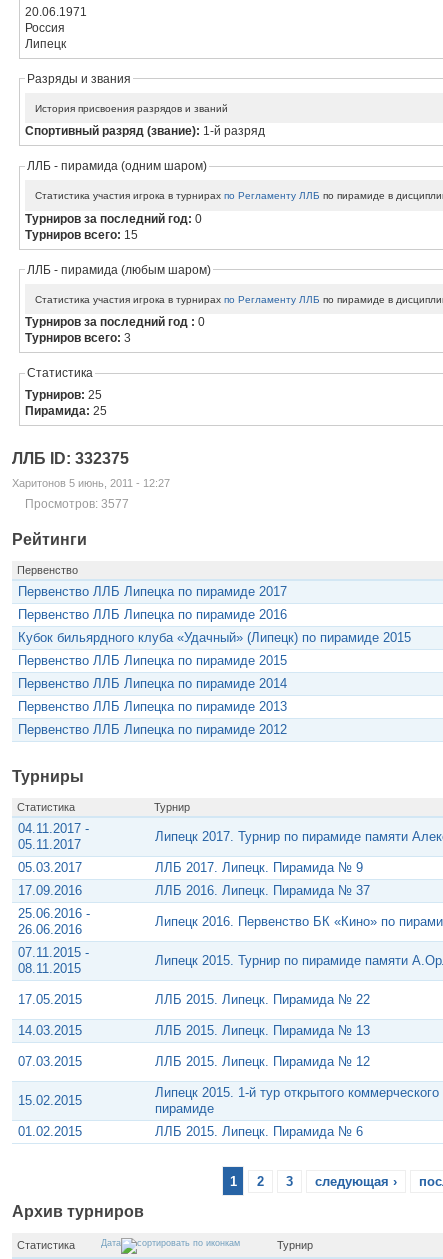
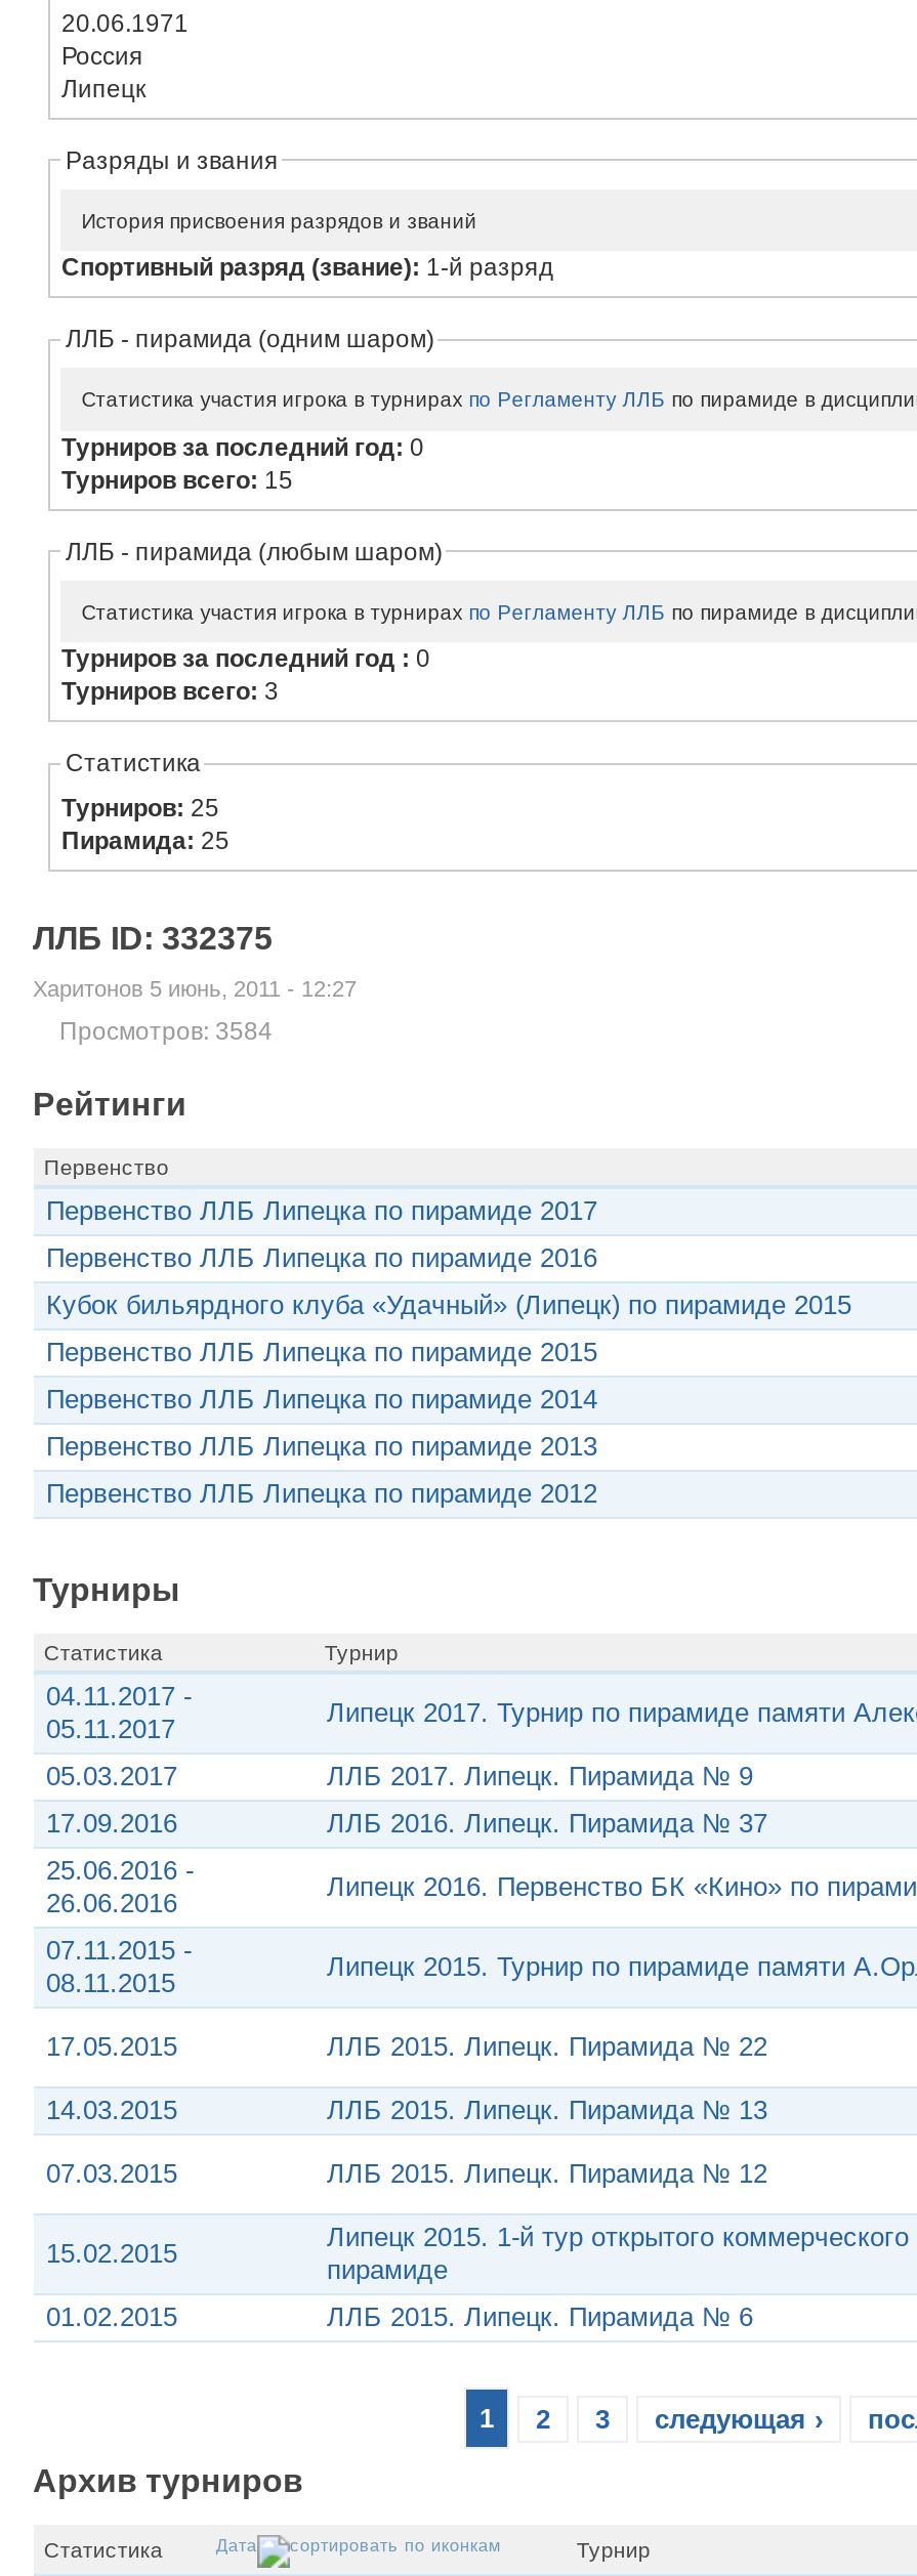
[24,497,128,511] Просмотров: 3577 -> [59,1017,273,1046] Просмотров: 3584

